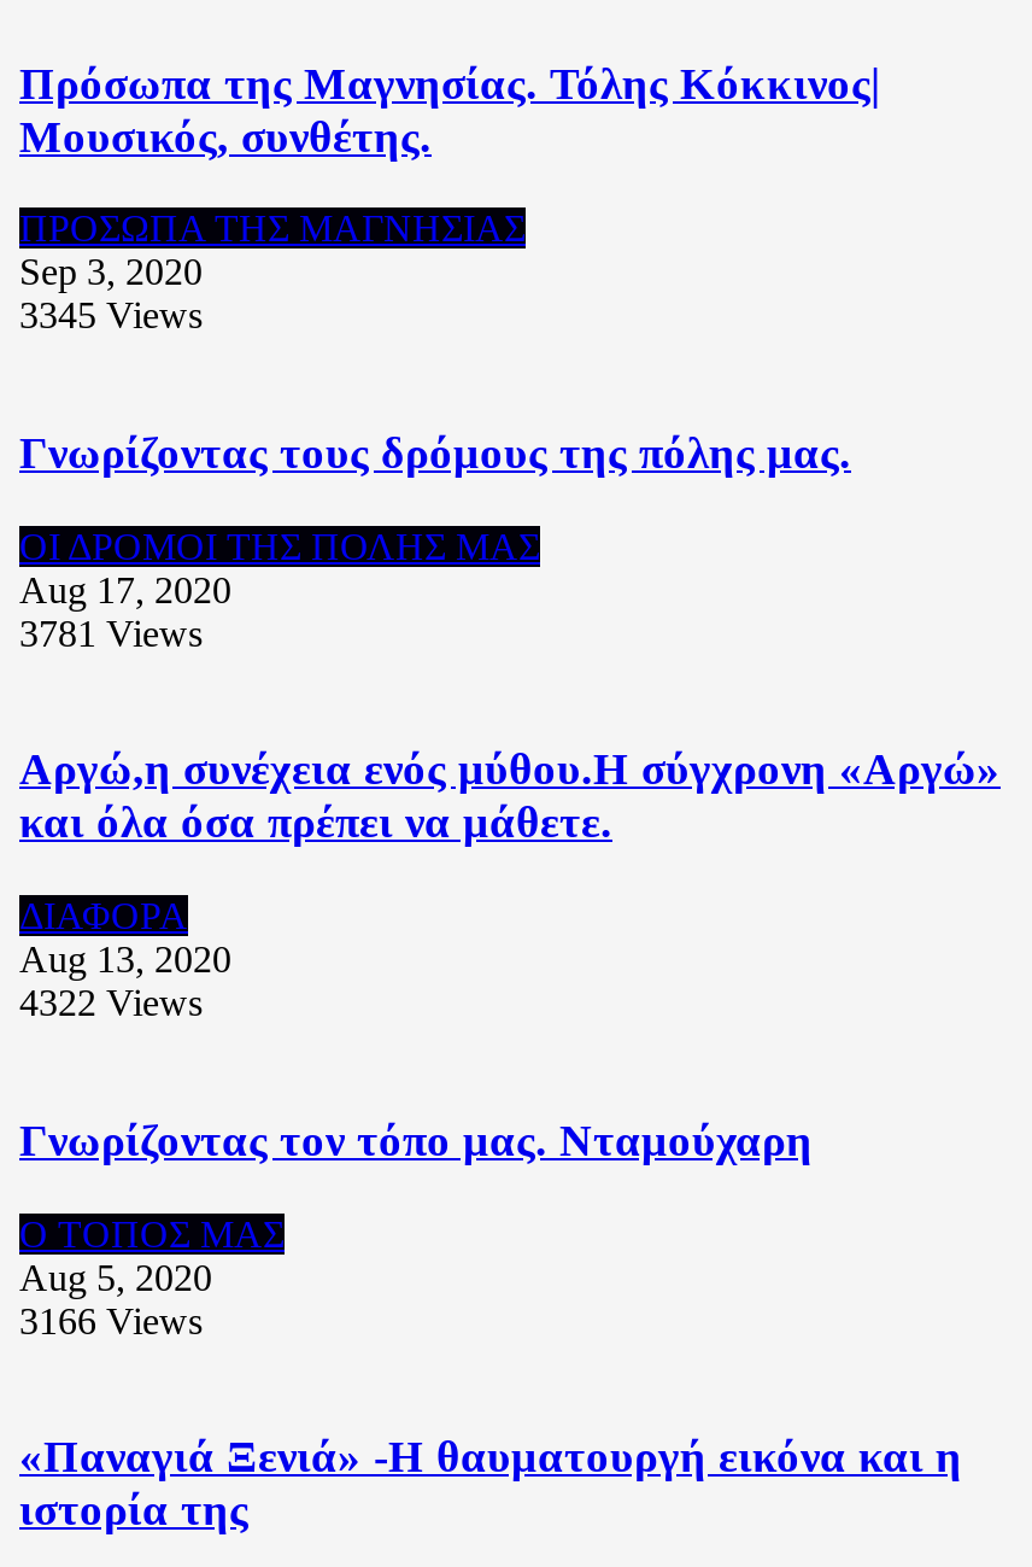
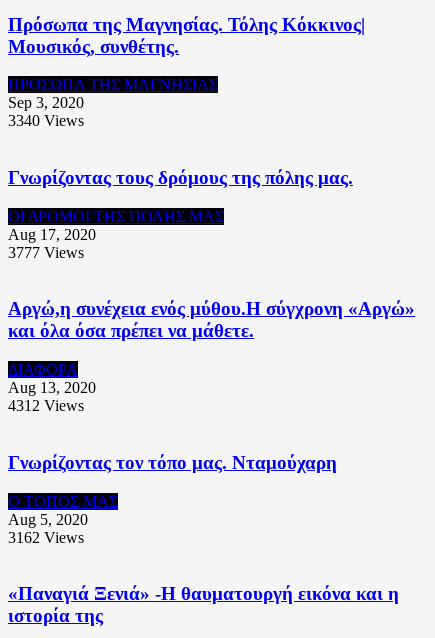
[19,295,203,336] 3345 Views -> [8,112,84,129] 3340 Views
[19,612,203,653] 3781 Views -> [8,244,84,261] 3777 Views
[19,982,203,1023] 4322 Views -> [8,397,84,414] 4312 Views
[19,1299,203,1340] 3166 Views -> [8,529,84,546] 3162 Views

